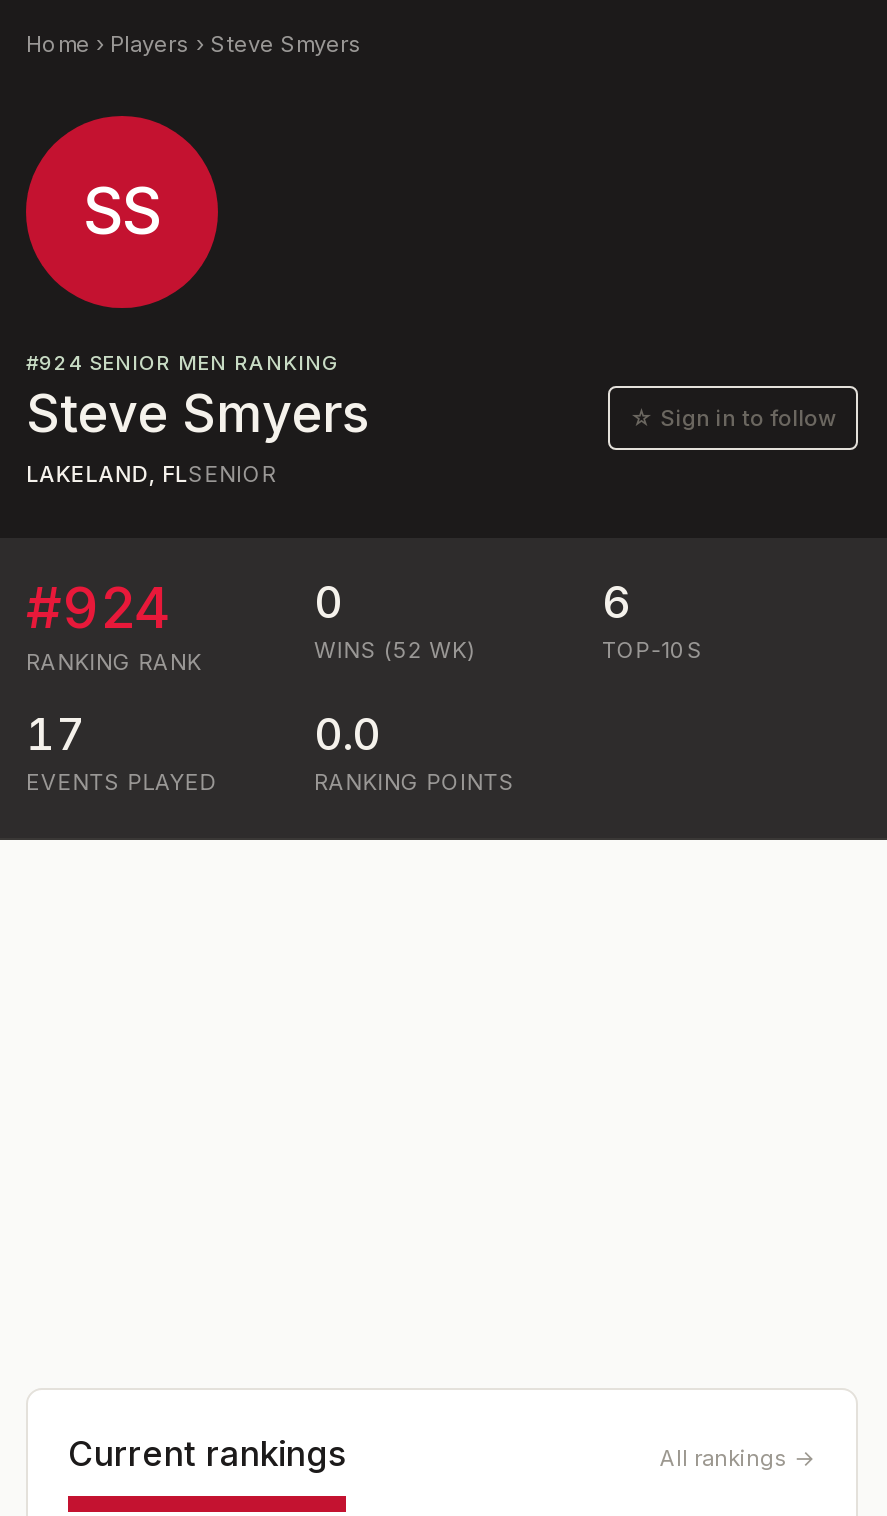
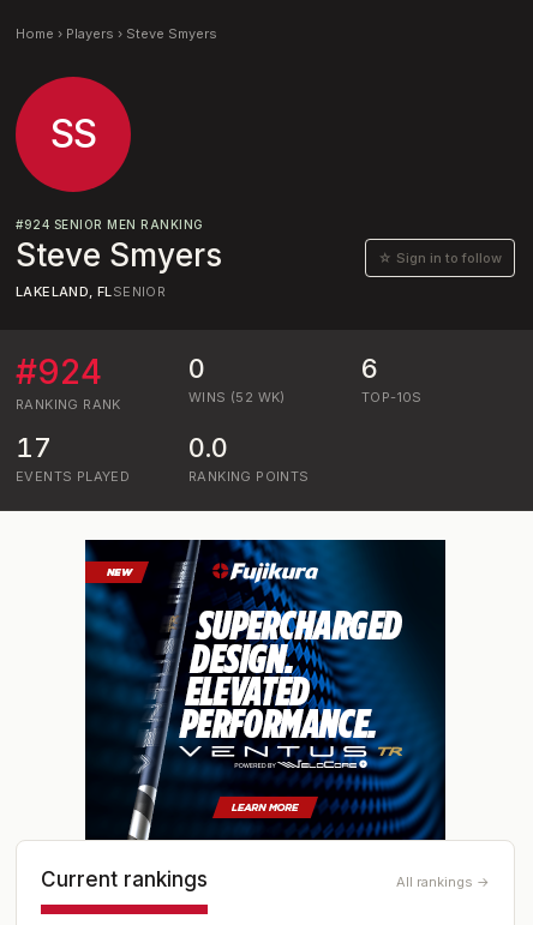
none -> [84,539,447,841] [image]

